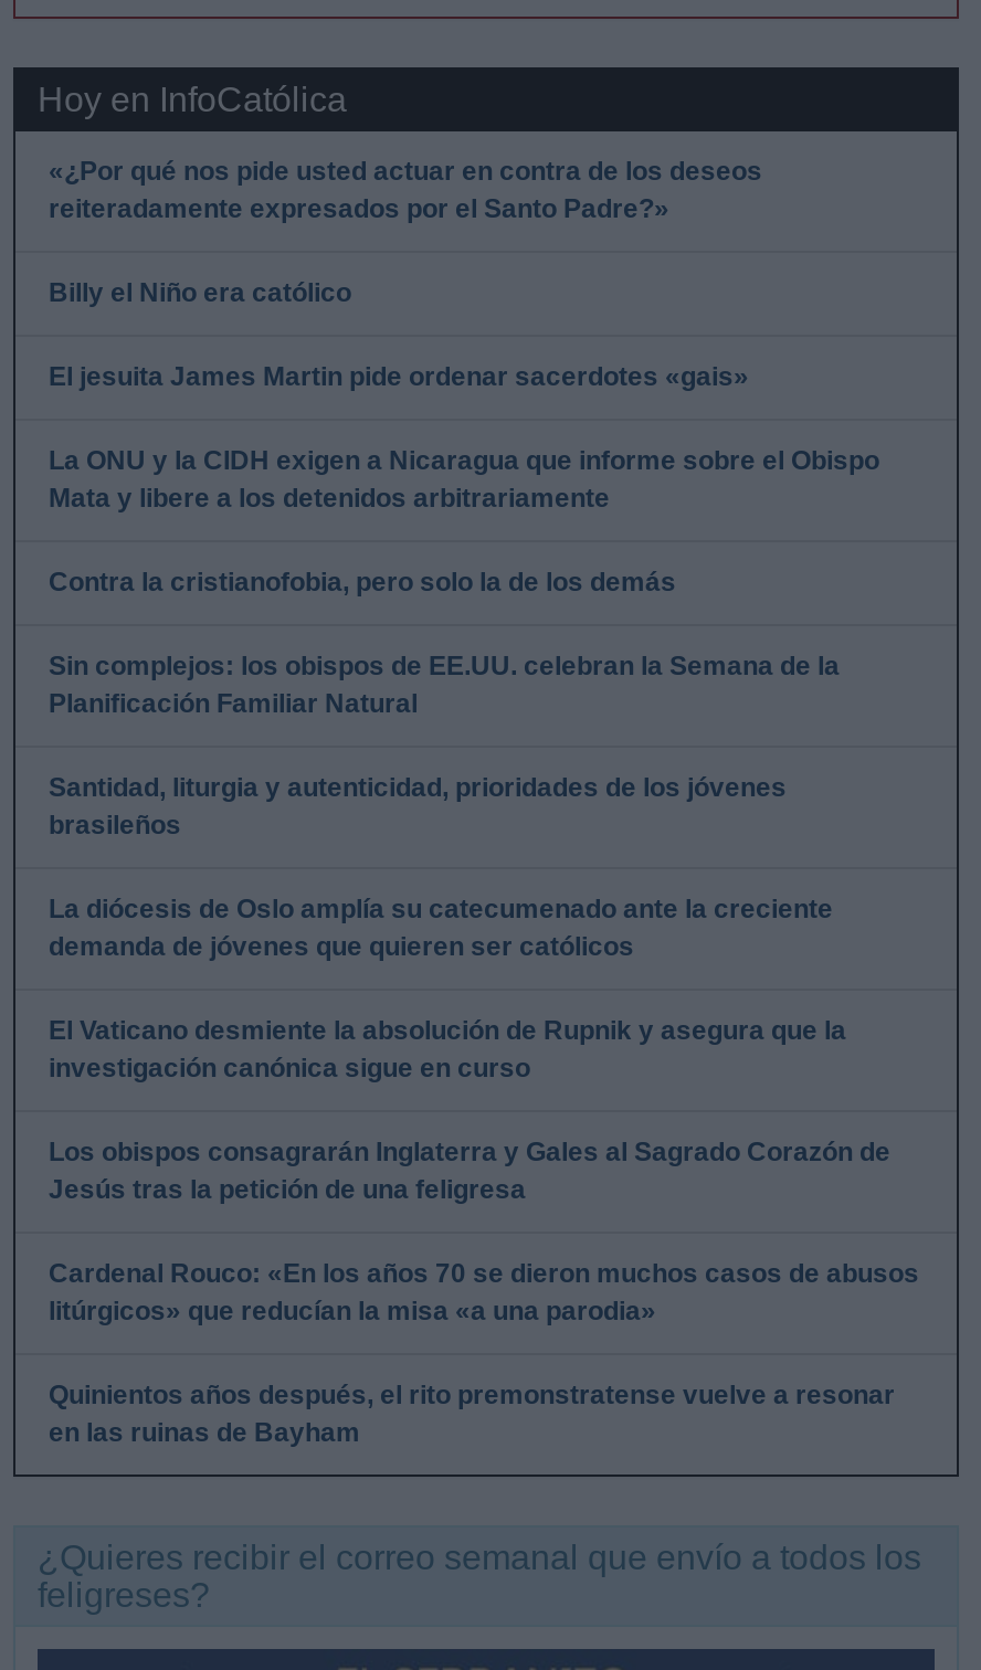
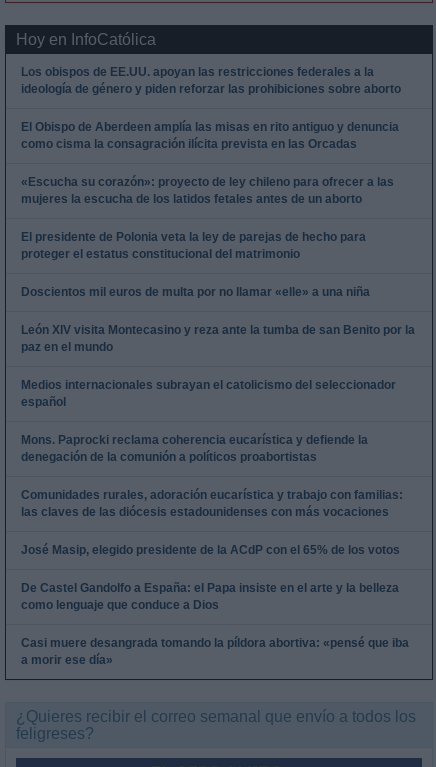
[49,156,762,225] «¿Por qué nos pide usted actuar en contra de los deseos | reiteradamente expresados por el Santo Padre?» -> [21,65,401,96] Los obispos de EE.UU. apoyan las restricciones federales a la | ideología de género y piden reforzar las prohibiciones sobre aborto
[49,278,351,309] Billy el Niño era católico -> [21,120,399,151] El Obispo de Aberdeen amplía las misas en rito antiguo y denuncia | como cisma la consagración ilícita prevista en las Orcadas
[49,362,749,393] El jesuita James Martin pide ordenar sacerdotes «gais» -> [21,175,394,206] «Escucha su corazón»: proyecto de ley chileno para ofrecer a las | mujeres la escucha de los latidos fetales antes de un aborto
[49,446,879,514] La ONU y la CIDH exigen a Nicaragua que informe sobre el Obispo | Mata y libere a los detenidos arbitrariamente -> [21,230,366,261] El presidente de Polonia veta la ley de parejas de hecho para | proteger el estatus constitucional del matrimonio
[49,567,676,598] Contra la cristianofobia, pero solo la de los demás -> [21,285,370,299] Doscientos mil euros de multa por no llamar «elle» a una niña
[49,651,840,720] Sin complejos: los obispos de EE.UU. celebran la Semana de la | Planificación Familiar Natural -> [21,323,415,354] León XIV visita Montecasino y reza ante la tumba de san Benito por la | paz en el mundo
[49,773,787,841] Santidad, liturgia y autenticidad, prioridades de los jóvenes | brasileños -> [21,378,396,409] Medios internacionales subrayan el catolicismo del seleccionador | español
[49,894,833,963] La diócesis de Oslo amplía su catecumenado ante la creciente | demanda de jóvenes que quieren ser católicos -> [21,433,368,464] Mons. Paprocki reclama coherencia eucarística y defiende la | denegación de la comunión a políticos proabortistas
[49,1016,846,1084] El Vaticano desmiente la absolución de Rupnik y asegura que la | investigación canónica sigue en curso -> [21,488,403,519] Comunidades rurales, adoración eucarística y trabajo con familias: | las claves de las diócesis estadounidenses con más vocaciones
[49,1137,890,1206] Los obispos consagrarán Inglaterra y Gales al Sagrado Corazón de | Jesús tras la petición de una feligresa -> [21,543,400,557] José Masip, elegido presidente de la ACdP con el 65% de los votos
[49,1259,919,1327] Cardenal Rouco: «En los años 70 se dieron muchos casos de abusos | litúrgicos» que reducían la misa «a una parodia» -> [21,581,399,612] De Castel Gandolfo a España: el Papa insiste en el arte y la belleza | como lenguaje que conduce a Dios
[49,1380,895,1449] Quinientos años después, el rito premonstratense vuelve a resonar | en las ruinas de Bayham -> [21,636,409,667] Casi muere desangrada tomando la píldora abortiva: «pensé que iba | a morir ese día»

